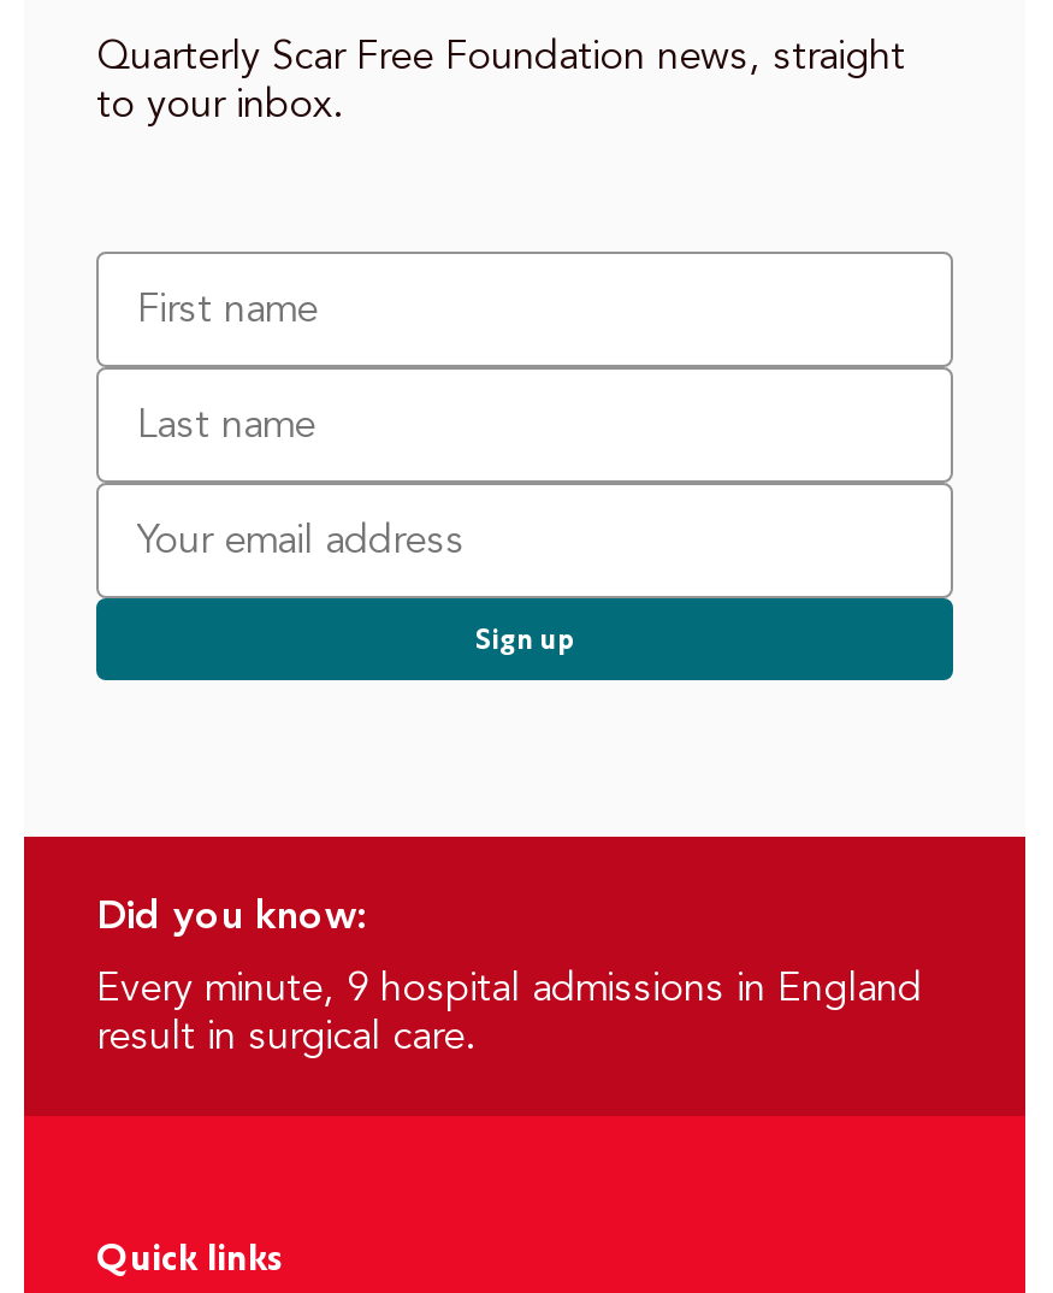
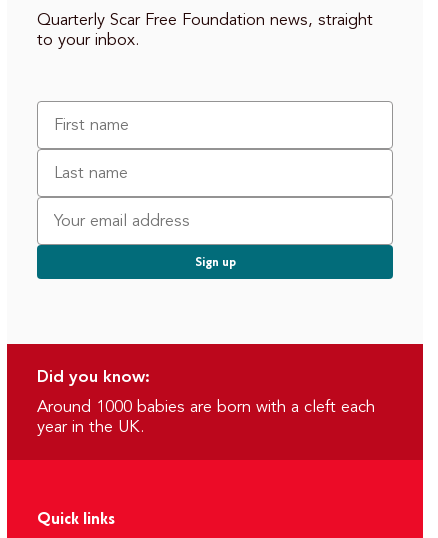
[96,969,922,1058] Every minute, 9 hospital admissions in England | result in surgical care. -> [37,399,375,436] Around 1000 babies are born with a cleft each | year in the UK.

